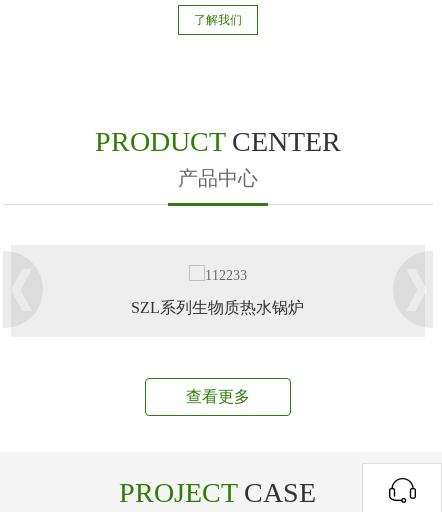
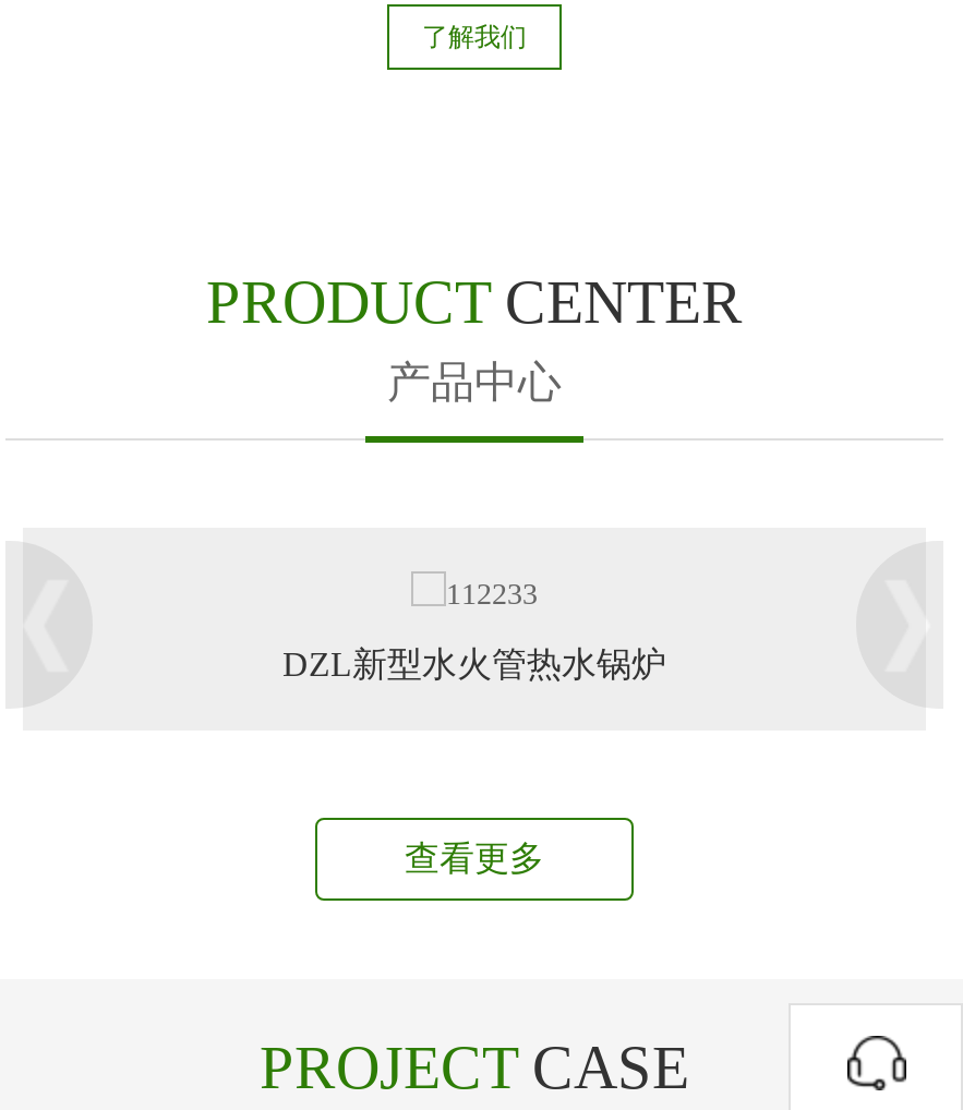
[131,299,304,316] SZL系列生物质热水锅炉 -> [282,645,666,682] DZL新型水火管热水锅炉

